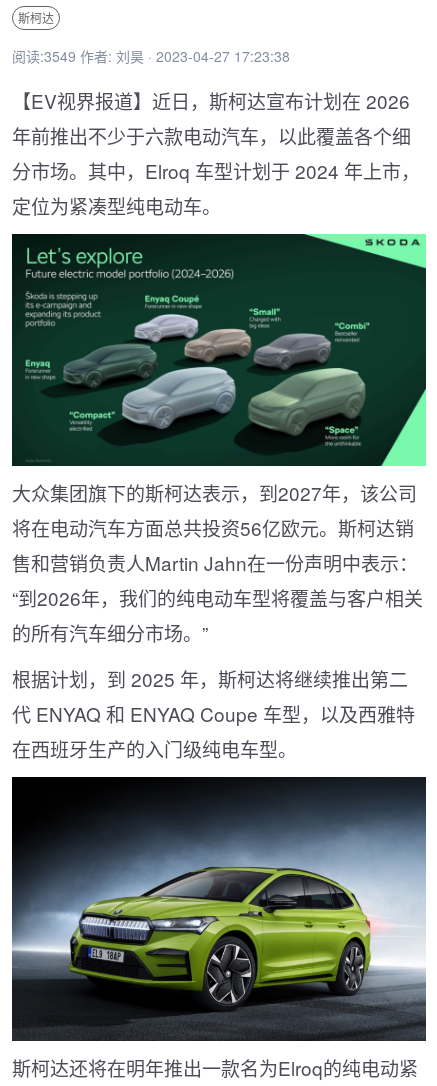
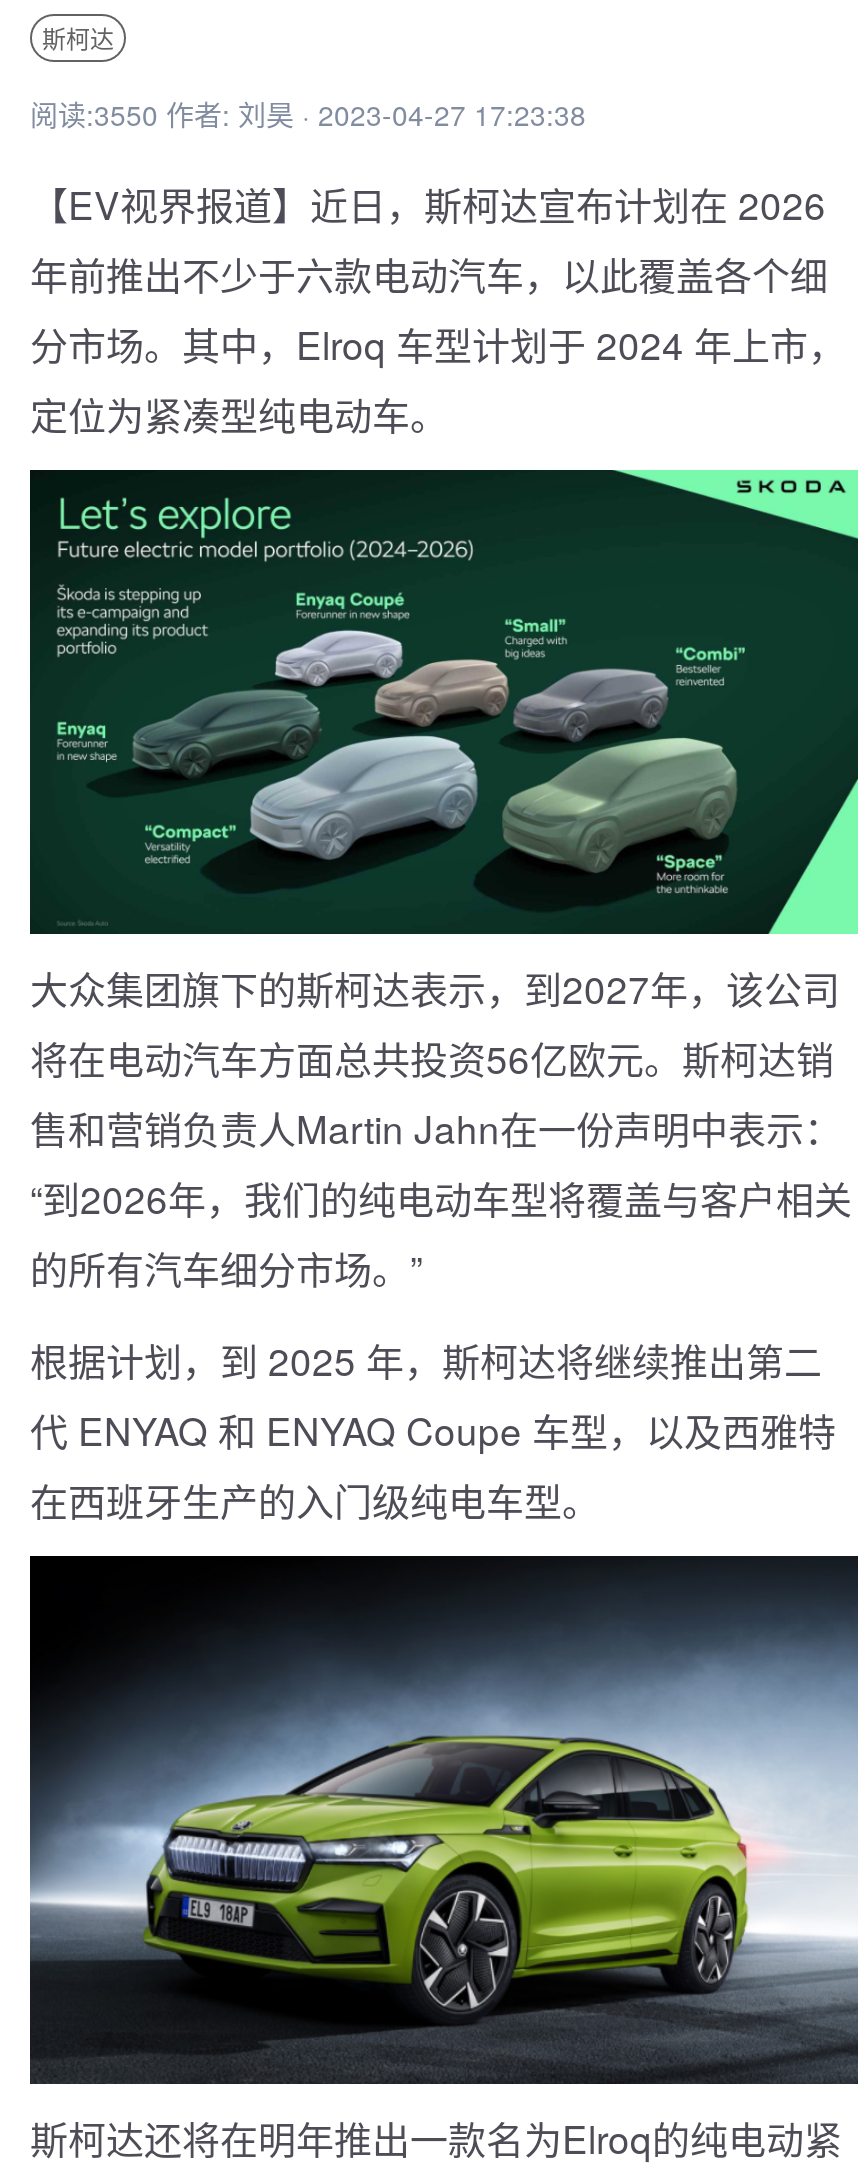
[12,46,290,66] 阅读:3549 作者: 刘昊 · 2023-04-27 17:23:38 -> [30,94,586,134] 阅读:3550 作者: 刘昊 · 2023-04-27 17:23:38

